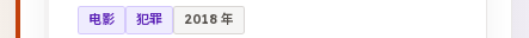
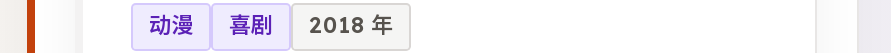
[88,11,162,28] 电影 | 犯罪 -> [149,11,273,39] 动漫 | 喜剧

